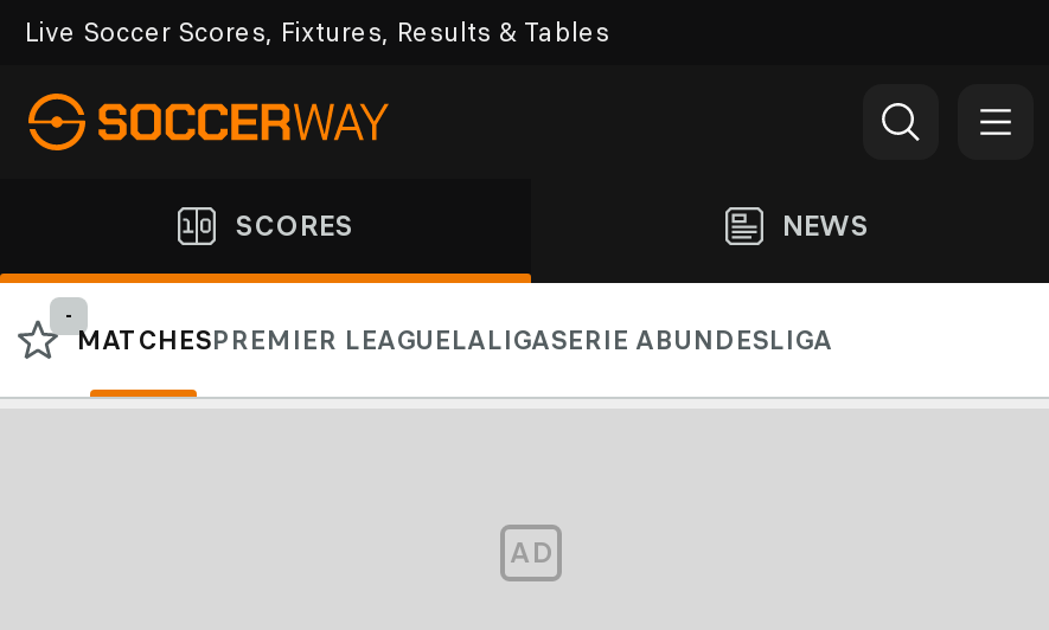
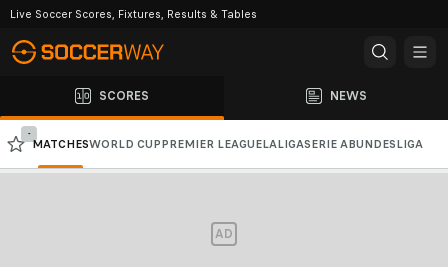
[76,323,832,356] MATCHESPREMIER LEAGUELALIGASERIE ABUNDESLIGA -> [32,137,423,151] MATCHESWORLD CUP PREMIER LEAGUELALIGASERIE A BUNDESLIGA

